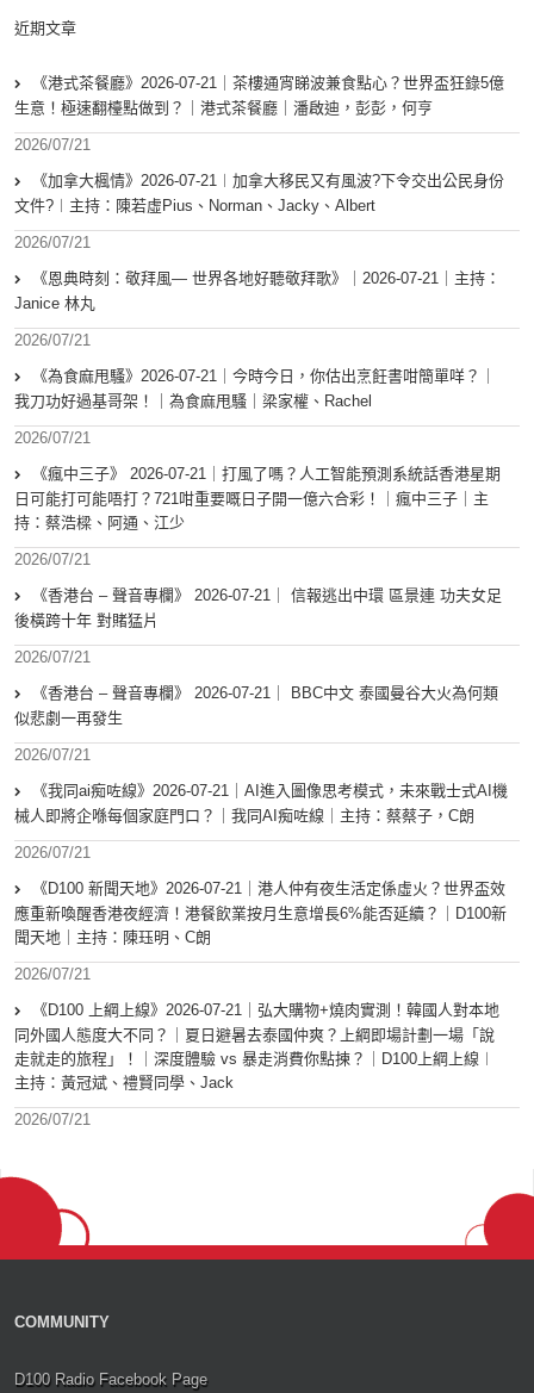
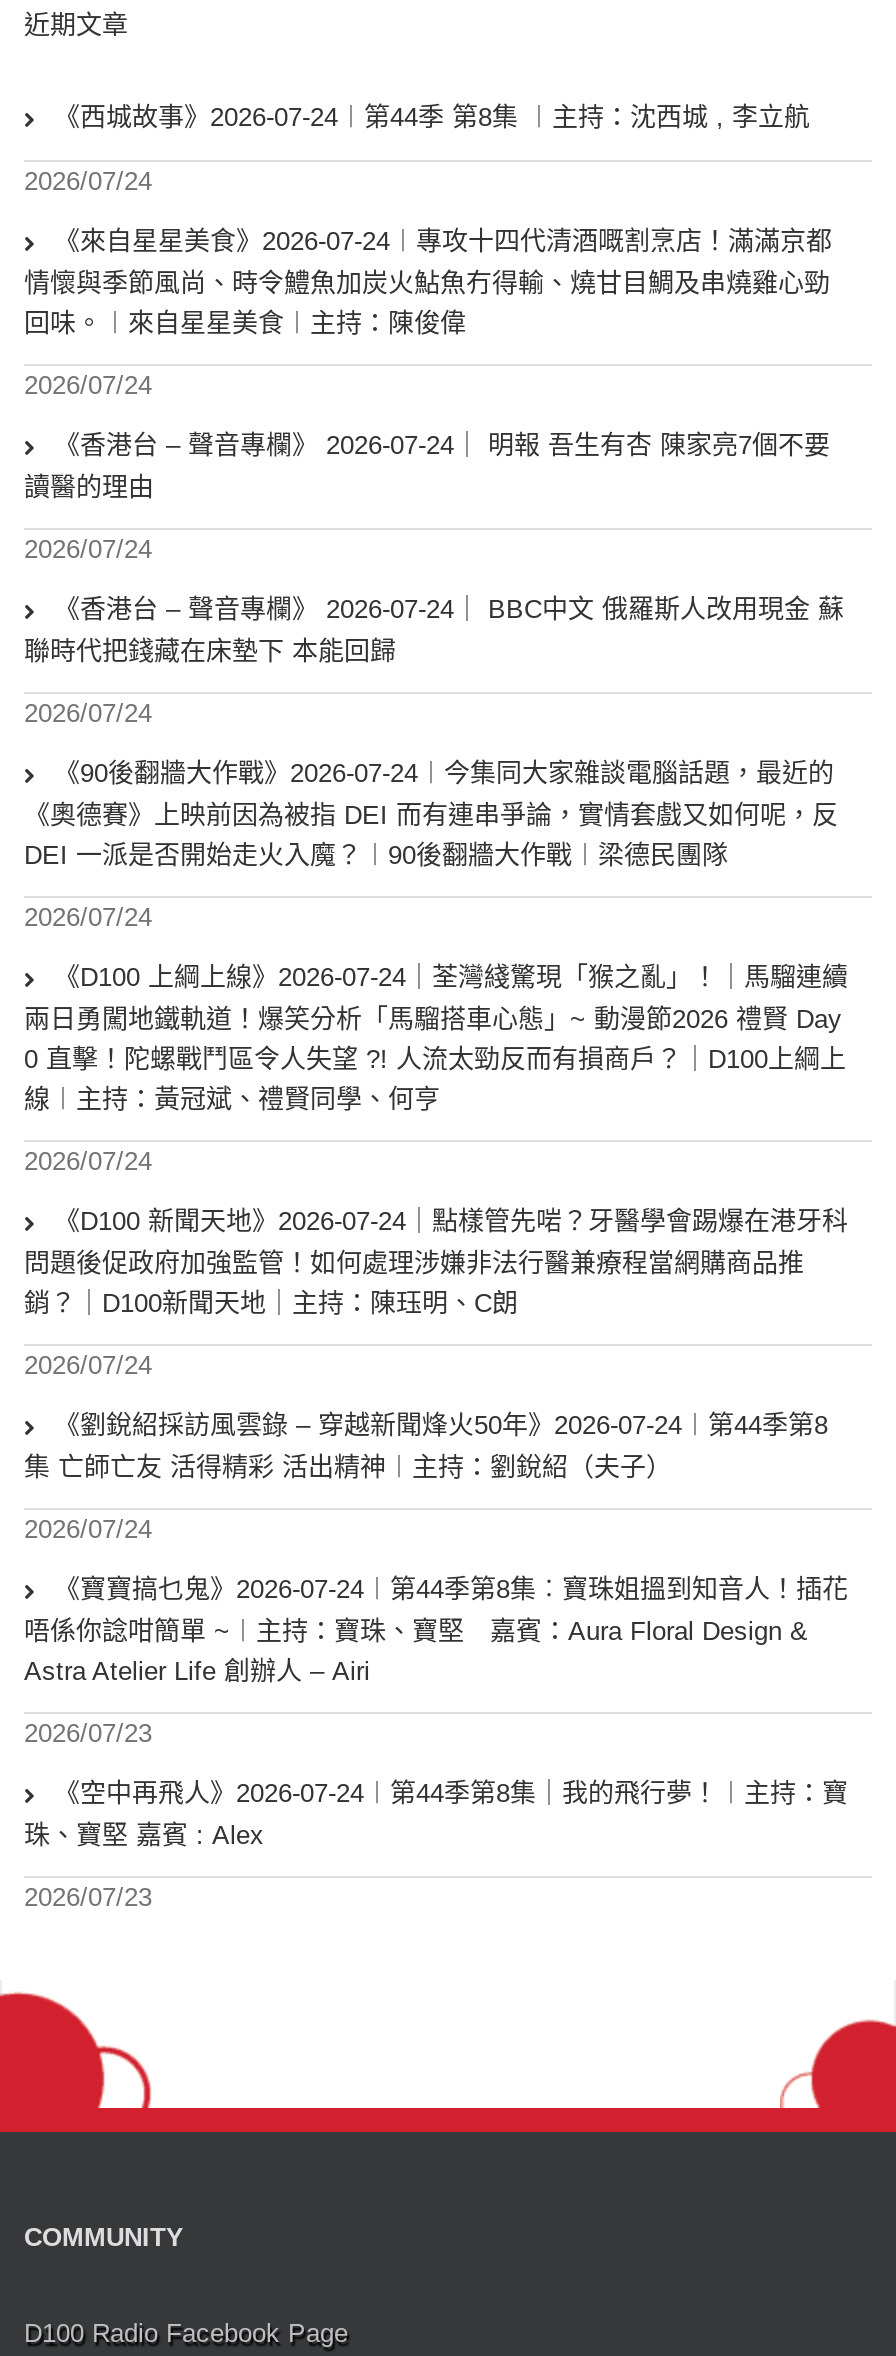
[14,74,504,117] 《港式茶餐廳》2026-07-21｜茶樓通宵睇波兼食點心？世界盃狂錄5億 | 生意！極速翻檯點做到？｜港式茶餐廳｜潘啟迪，彭彭，何亨 -> [54,102,810,132] 《西城故事》2026-07-24︱第44季 第8集 ︱主持：沈西城 , 李立航
[14,136,91,154] 2026/07/21 -> [24,166,152,196] 2026/07/24
[14,172,504,215] 《加拿大楓情》2026-07-21︱加拿大移民又有風波?下令交出公民身份 | 文件?︱主持：陳若虛Pius、Norman、Jacky、Albert -> [24,226,832,338] 《來自星星美食》2026-07-24︱專攻十四代清酒嘅割烹店！滿滿京都 | 情懷與季節風尚、時令鱧魚加炭火鮎魚冇得輸、燒甘目鯛及串燒雞心勁 | 回味。︱來自星星美食︱主持：陳俊偉
[14,234,91,252] 2026/07/21 -> [24,370,152,400] 2026/07/24
[14,269,501,312] 《恩典時刻：敬拜風— 世界各地好聽敬拜歌》｜2026-07-21｜主持： | Janice 林丸 -> [24,430,830,502] 《香港台 – 聲音專欄》 2026-07-24｜ 明報 吾生有杏 陳家亮7個不要 | 讀醫的理由
[14,331,91,349] 2026/07/21 -> [24,534,152,564] 2026/07/24
[14,367,496,410] 《為食麻甩騷》2026-07-21｜今時今日，你估出烹飪書咁簡單咩？｜ | 我刀功好過基哥架！｜為食麻甩騷｜梁家權、Rachel -> [24,594,844,666] 《香港台 – 聲音專欄》 2026-07-24｜ BBC中文 俄羅斯人改用現金 蘇 | 聯時代把錢藏在床墊下 本能回歸
[14,429,91,447] 2026/07/21 -> [24,698,152,728] 2026/07/24
[14,465,501,532] 《瘋中三子》 2026-07-21｜打風了嗎？人工智能預測系統話香港星期 | 日可能打可能唔打？721咁重要嘅日子開一億六合彩！｜瘋中三子｜主 | 持：蔡浩樑、阿通、江少 -> [24,758,838,870] 《90後翻牆大作戰》2026-07-24︱今集同大家雜談電腦話題，最近的 | 《奧德賽》上映前因為被指 DEI 而有連串爭論，實情套戲又如何呢，反 | DEI 一派是否開始走火入魔？︱90後翻牆大作戰︱梁德民團隊
[14,551,91,569] 2026/07/21 -> [24,902,152,932] 2026/07/24
[14,586,502,629] 《香港台 – 聲音專欄》 2026-07-21｜ 信報逃出中環 區景連 功夫女足 | 後橫跨十年 對賭猛片 -> [24,962,848,1114] 《D100 上綱上線》2026-07-24｜荃灣綫驚現「猴之亂」！｜馬騮連續 | 兩日勇闖地鐵軌道！爆笑分析「馬騮搭車心態」~ 動漫節2026 禮賢 Day | 0 直擊！陀螺戰鬥區令人失望 ?! 人流太勁反而有損商戶？｜D100上綱上 | 線︱主持：黃冠斌、禮賢同學、何亨
[14,648,91,666] 2026/07/21 -> [24,1146,152,1176] 2026/07/24
[14,684,498,727] 《香港台 – 聲音專欄》 2026-07-21｜ BBC中文 泰國曼谷大火為何類 | 似悲劇一再發生 -> [24,1206,848,1318] 《D100 新聞天地》2026-07-24｜點樣管先啱？牙醫學會踢爆在港牙科 | 問題後促政府加強監管！如何處理涉嫌非法行醫兼療程當網購商品推 | 銷？｜D100新聞天地｜主持：陳珏明、C朗
[14,746,91,764] 2026/07/21 -> [24,1350,152,1380] 2026/07/24
[14,782,508,825] 《我同ai痴咗線》2026-07-21｜AI進入圖像思考模式，未來戰士式AI機 | 械人即將企喺每個家庭門口？｜我同AI痴咗線｜主持：蔡蔡子，C朗 -> [24,1410,828,1482] 《劉銳紹採訪風雲錄 – 穿越新聞烽火50年》2026-07-24︱第44季第8 | 集 亡師亡友 活得精彩 活出精神︱主持：劉銳紹（夫子）
[14,844,91,862] 2026/07/21 -> [24,1514,152,1544] 2026/07/24
[14,880,507,946] 《D100 新聞天地》2026-07-21｜港人仲有夜生活定係虛火？世界盃效 | 應重新喚醒香港夜經濟！港餐飲業按月生意增長6%能否延續？｜D100新 | 聞天地｜主持：陳珏明、C朗 -> [24,1574,848,1686] 《寶寶搞乜鬼》2026-07-24︱第44季第8集︰寶珠姐搵到知音人！插花 | 唔係你諗咁簡單 ~︱主持：寶珠、寶堅 嘉賓：Aura Floral Design & | Astra Atelier Life 創辦人 – Airi
[14,965,91,983] 2026/07/21 -> [24,1718,152,1748] 2026/07/23
[14,1001,499,1092] 《D100 上綱上線》2026-07-21｜弘大購物+燒肉實測！韓國人對本地 | 同外國人態度大不同？｜夏日避暑去泰國仲爽？上綱即場計劃一場「說 | 走就走的旅程」！｜深度體驗 vs 暴走消費你點揀？｜D100上綱上線︱ | 主持：黃冠斌、禮賢同學、Jack -> [24,1778,848,1850] 《空中再飛人》2026-07-24︱第44季第8集｜我的飛行夢！︱主持：寶 | 珠、寶堅 嘉賓 : Alex
[14,1111,91,1129] 2026/07/21 -> [24,1882,152,1912] 2026/07/23

